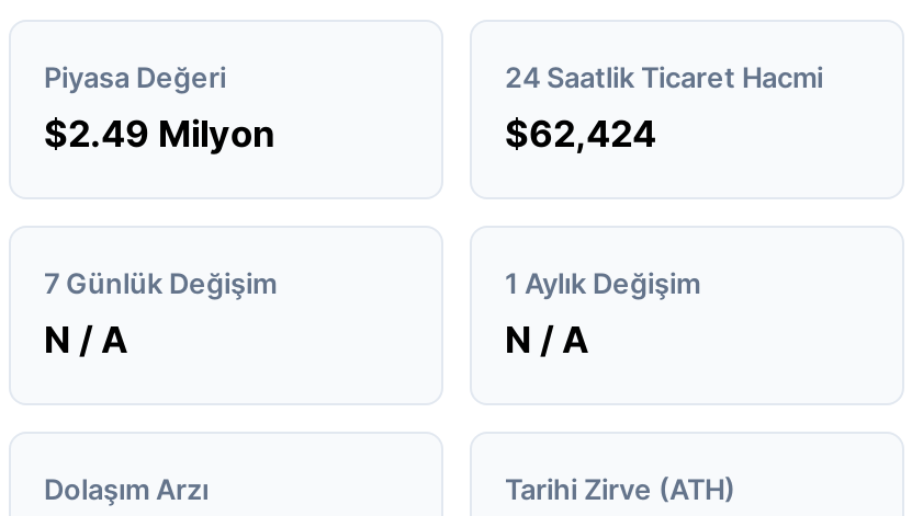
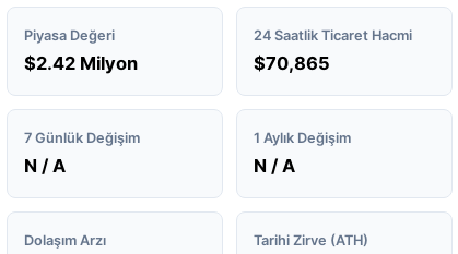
[44,111,274,155] $2.49 Milyon -> [24,52,138,74] $2.42 Milyon
[505,111,656,155] $62,424 -> [254,52,330,74] $70,865

